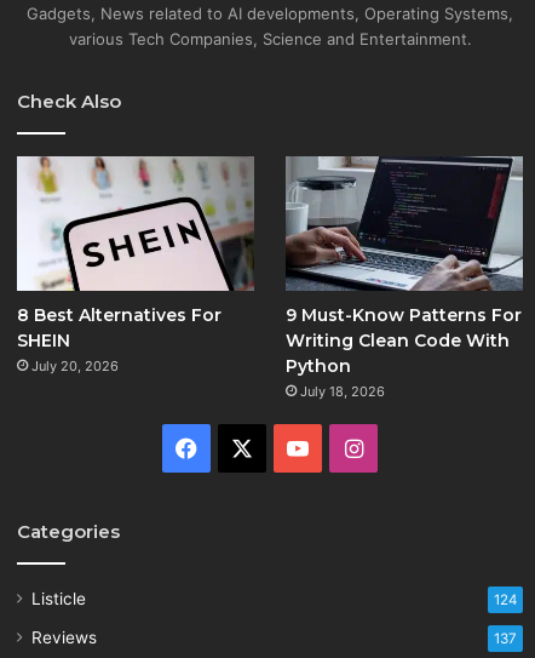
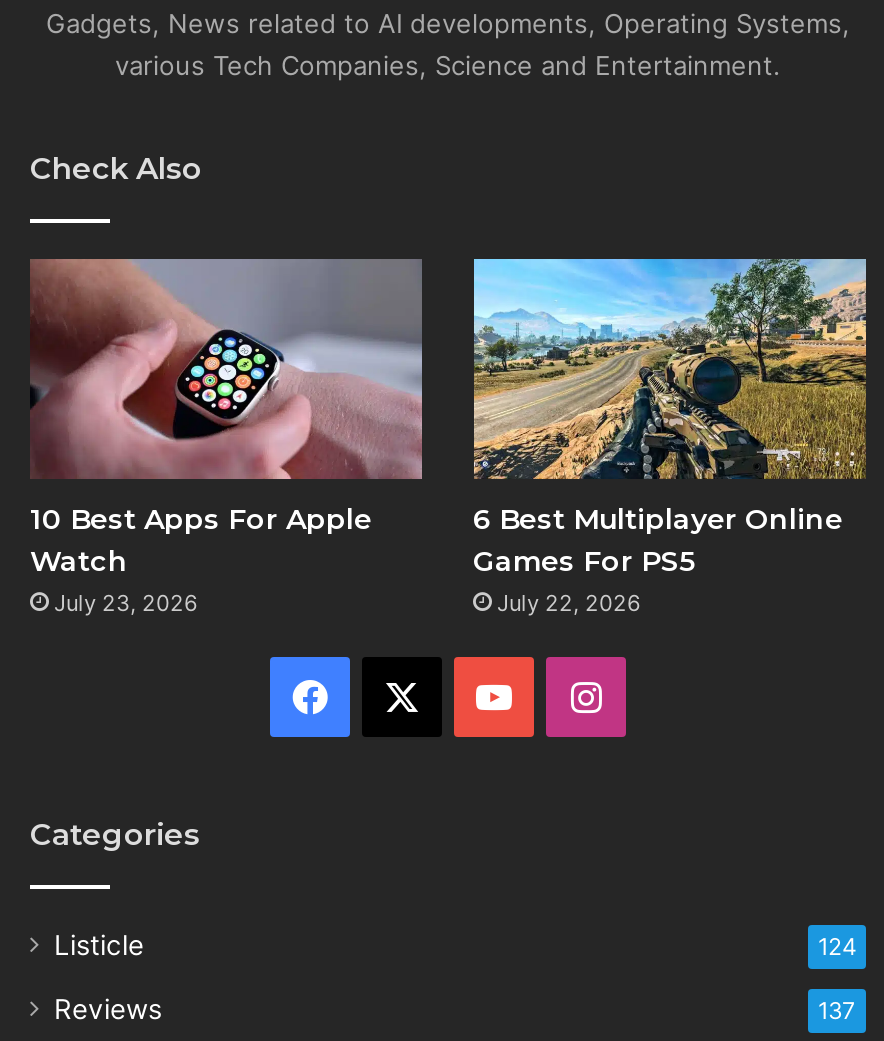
[16,156,254,375] [image] | 8 Best Alternatives For | SHEIN | July 20, 2026 -> [30,258,424,618] [image] | 10 Best Apps For Apple | Watch | July 23, 2026
[285,155,524,400] [image] | 9 Must-Know Patterns For | Writing Clean Code With | Python | July 18, 2026 -> [472,258,868,618] [image] | 6 Best Multiplayer Online | Games For PS5 | July 22, 2026

